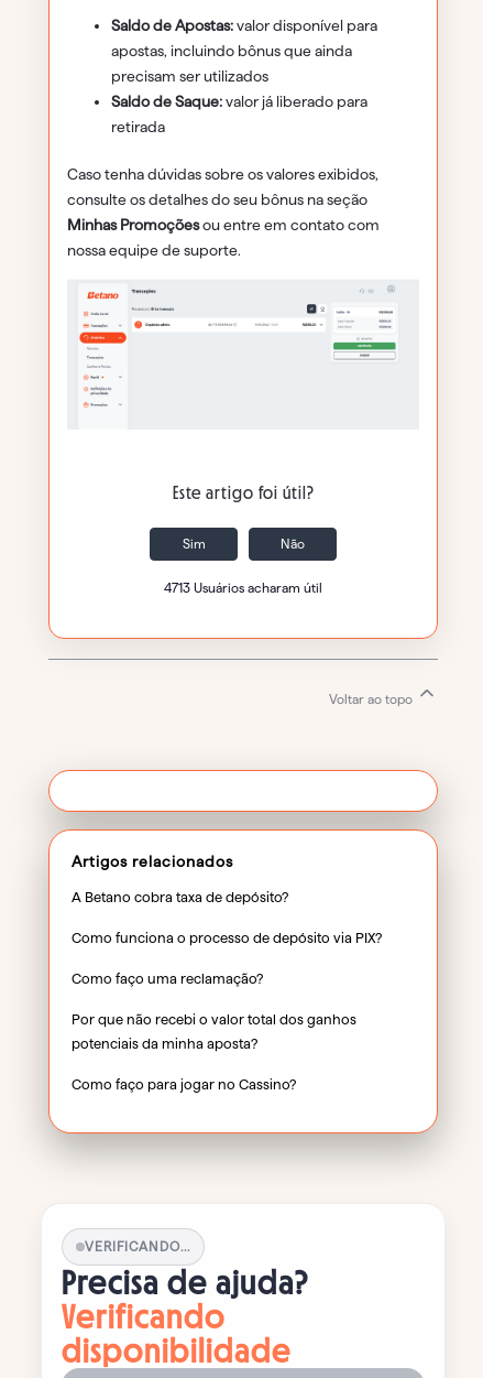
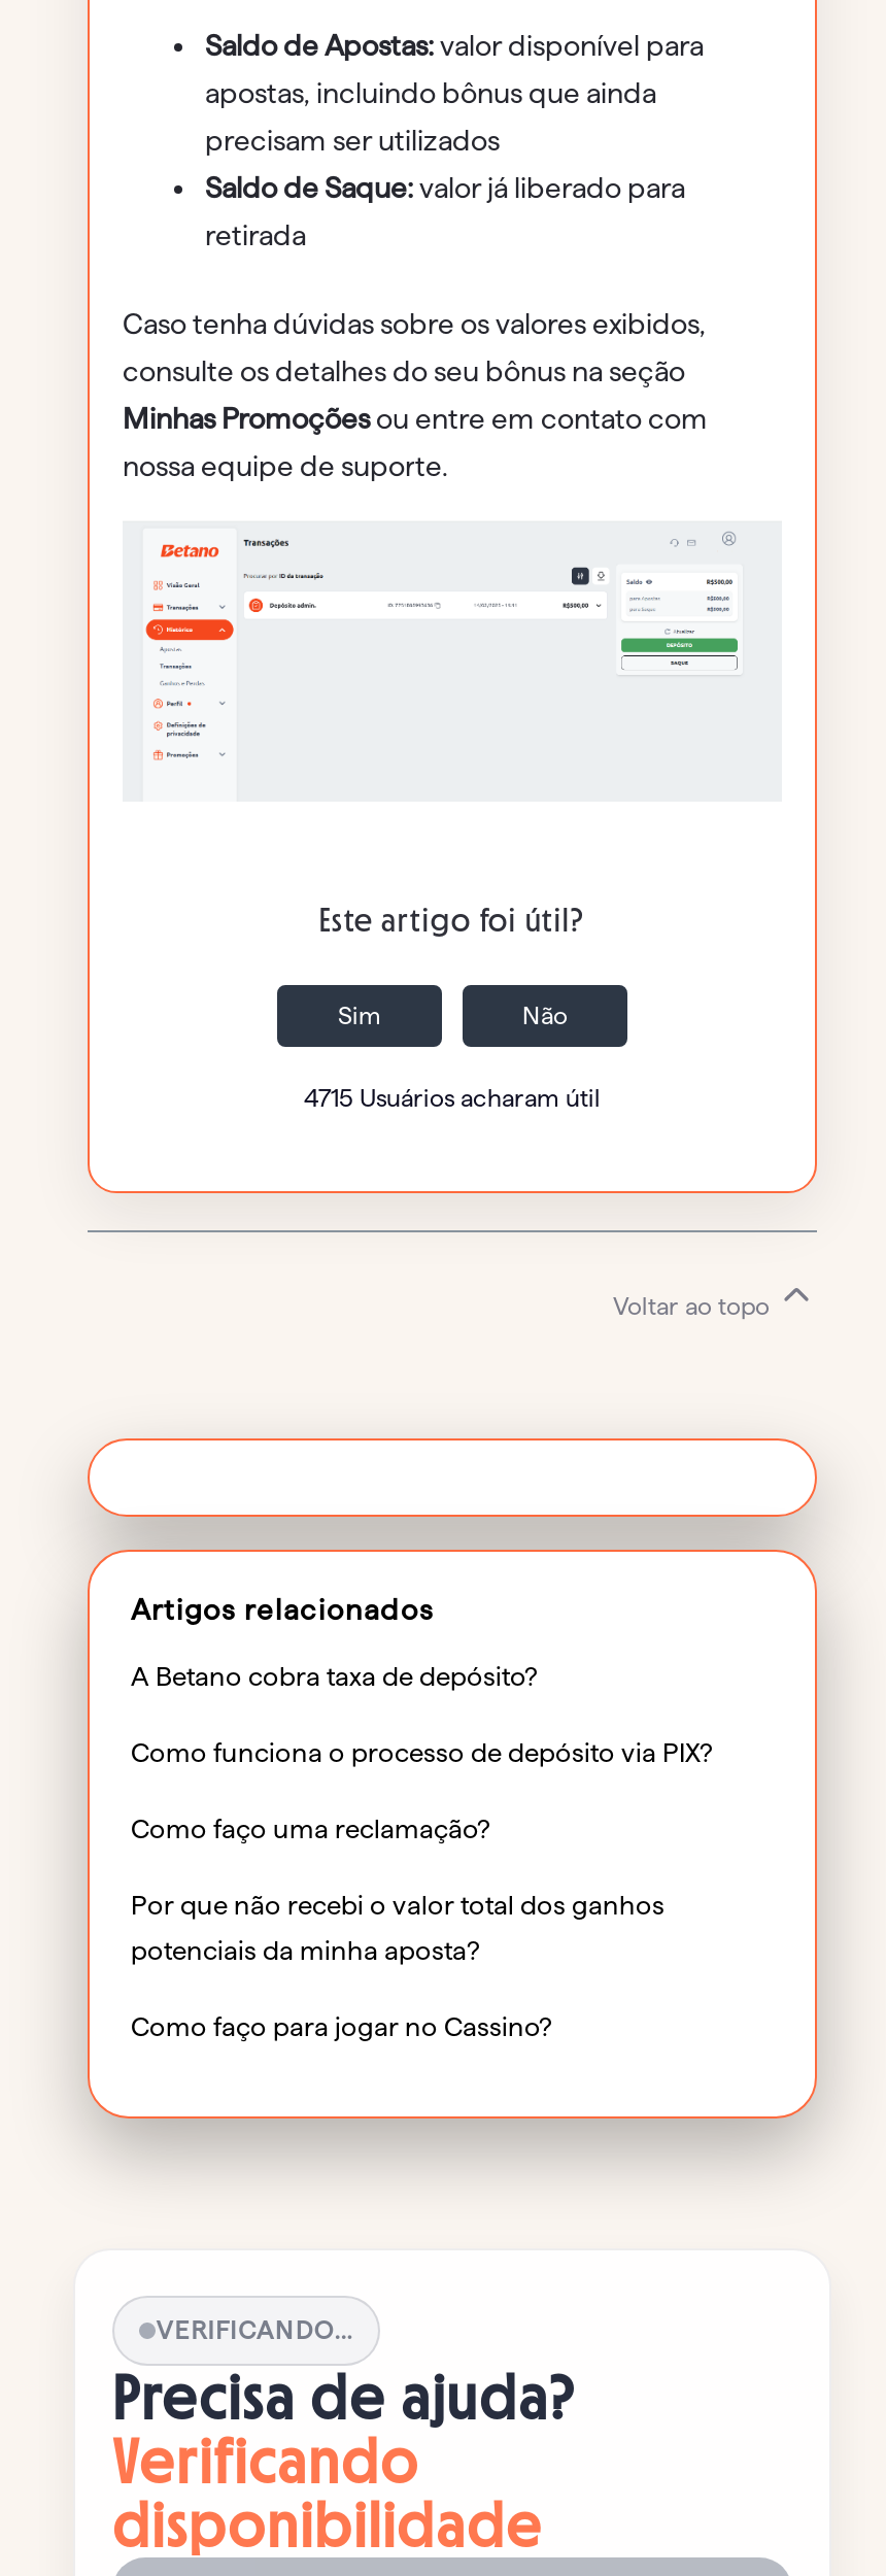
[164,581,322,595] 4713 Usuários acharam útil -> [304,1085,601,1112] 4715 Usuários acharam útil

